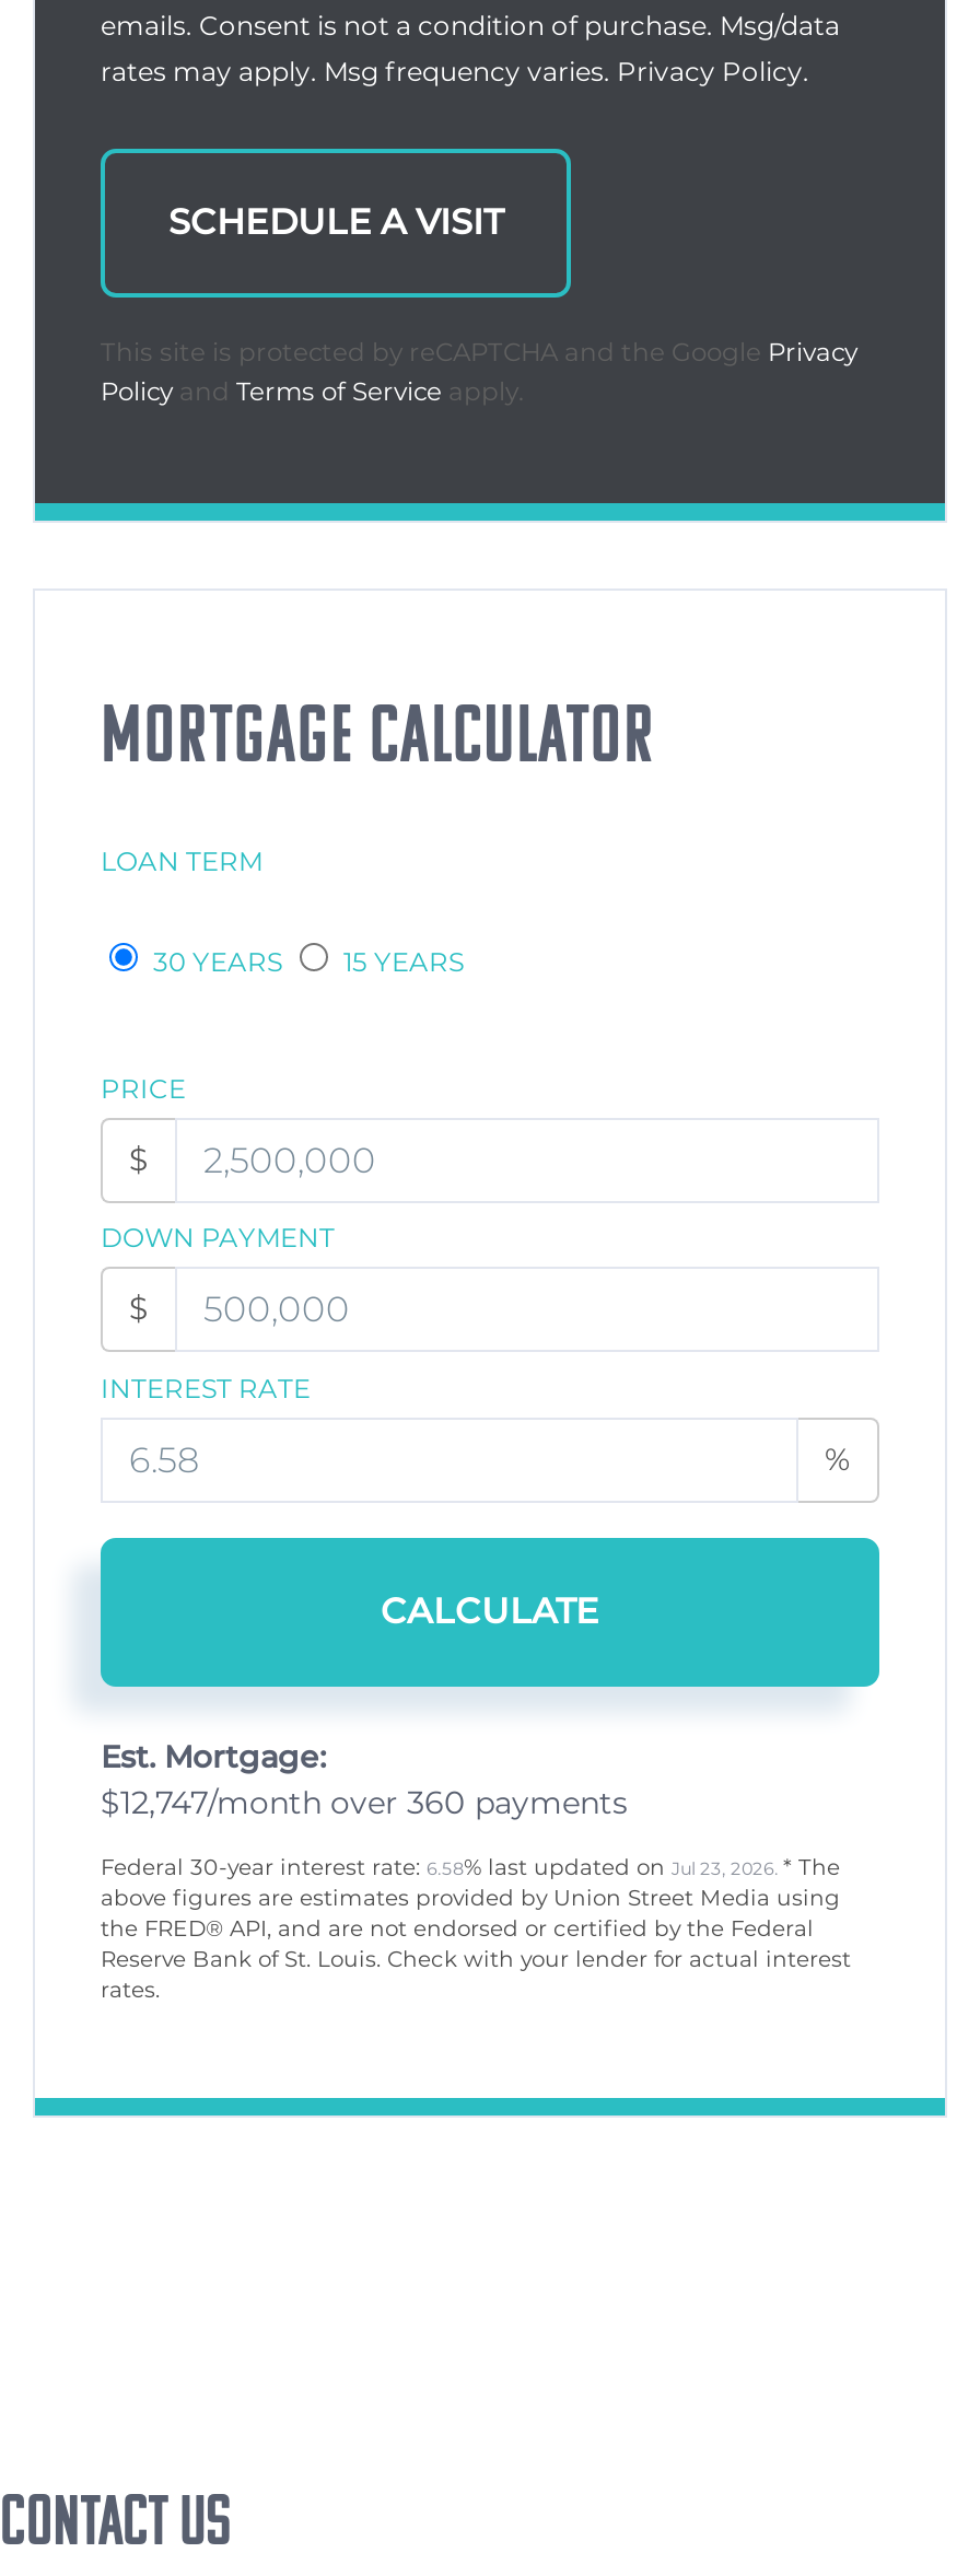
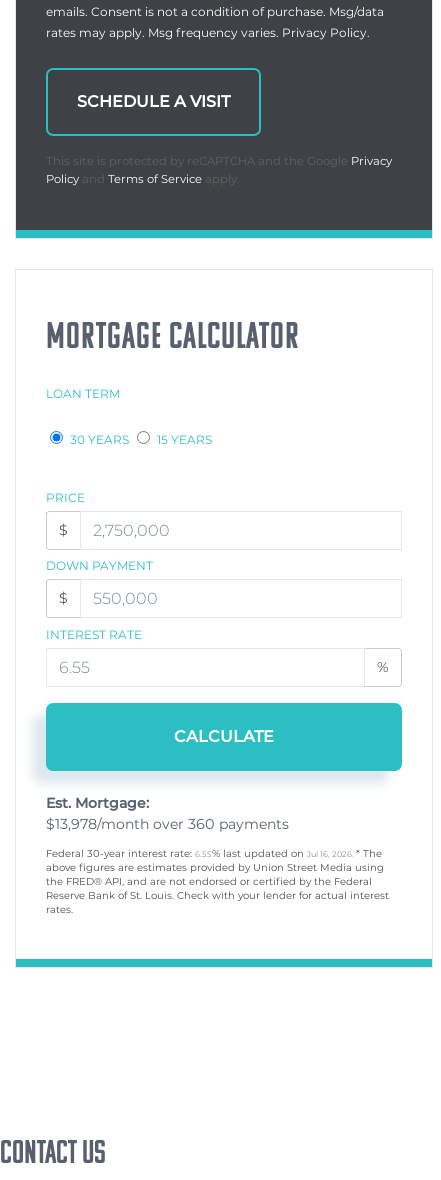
[101,1784,628,1823] $12,747/month over 360 payments -> [46,815,289,833] $13,978/month over 360 payments
[101,1854,840,1882] Federal 30-year interest rate: 6.58% last updated on Jul 23, 2026. * The -> [46,847,382,860] Federal 30-year interest rate: 6.55% last updated on Jul 16, 2026. * The

